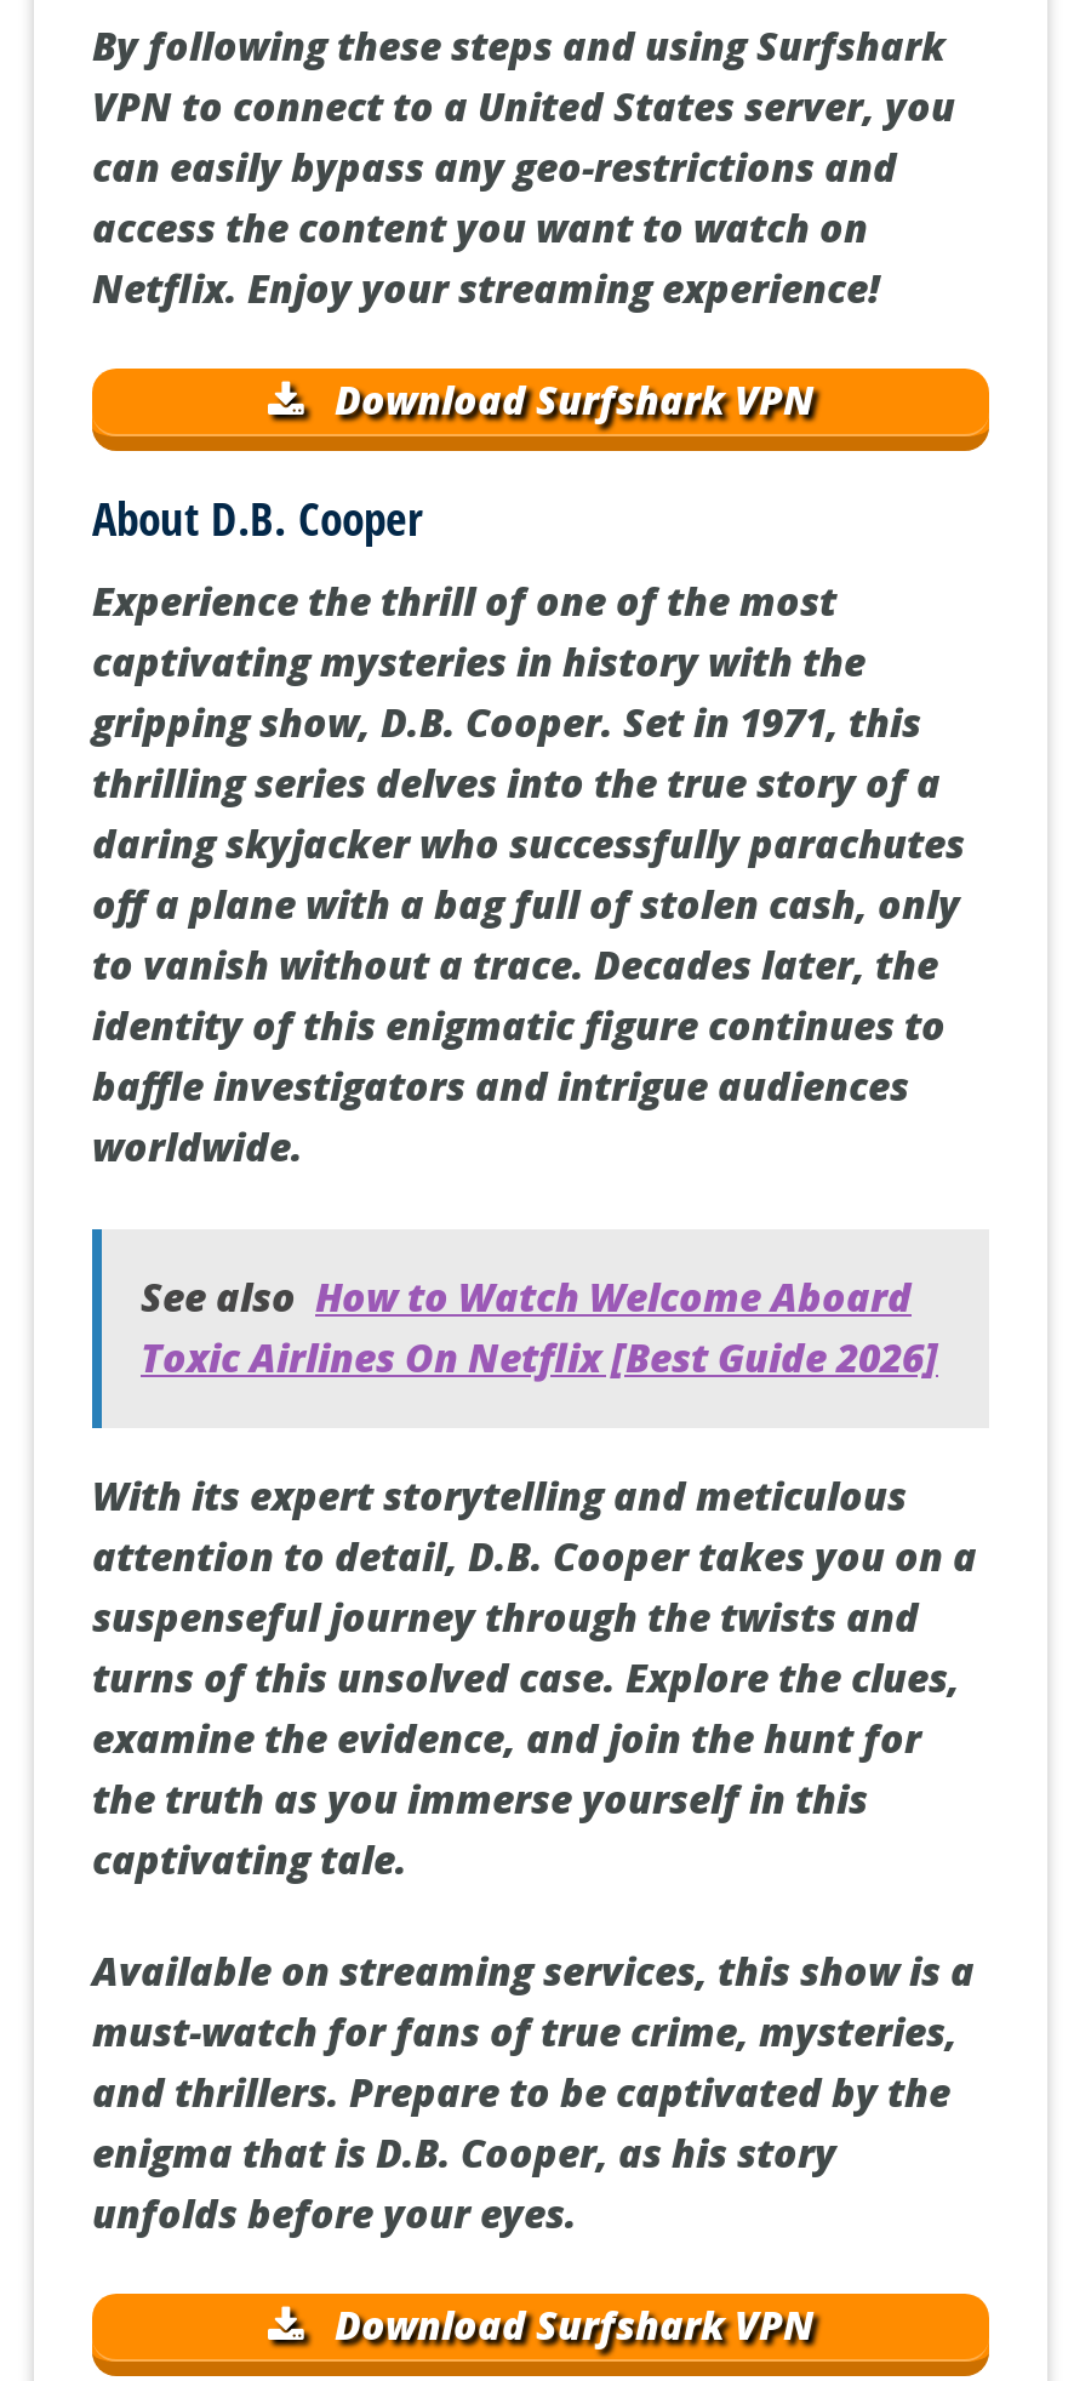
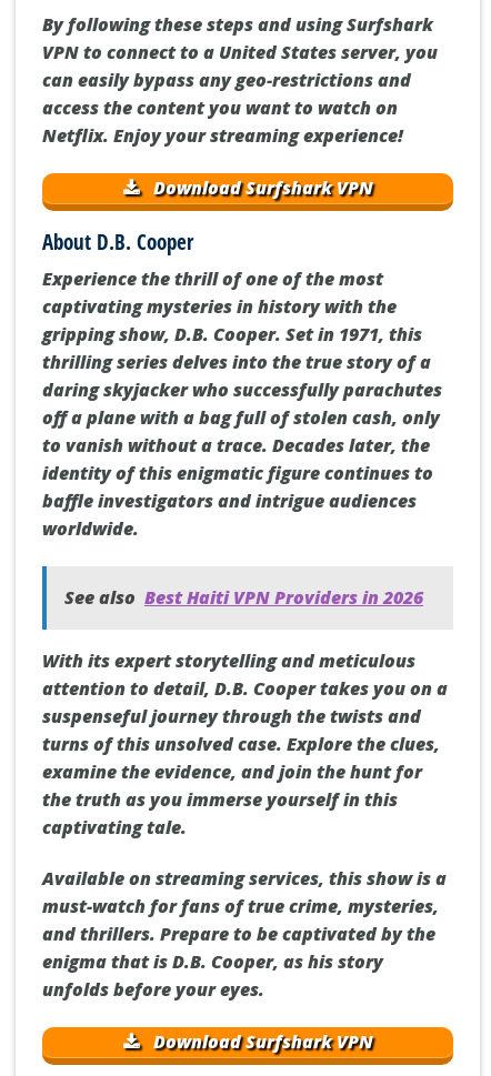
[141,1270,938,1384] See also How to Watch Welcome Aboard | Toxic Airlines On Netflix [Best Guide 2026] -> [64,585,423,610] See also Best Haiti VPN Providers in 2026

